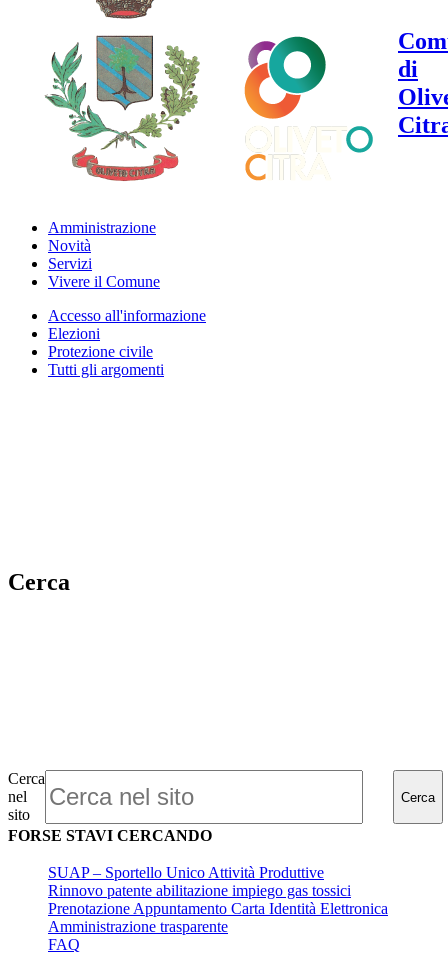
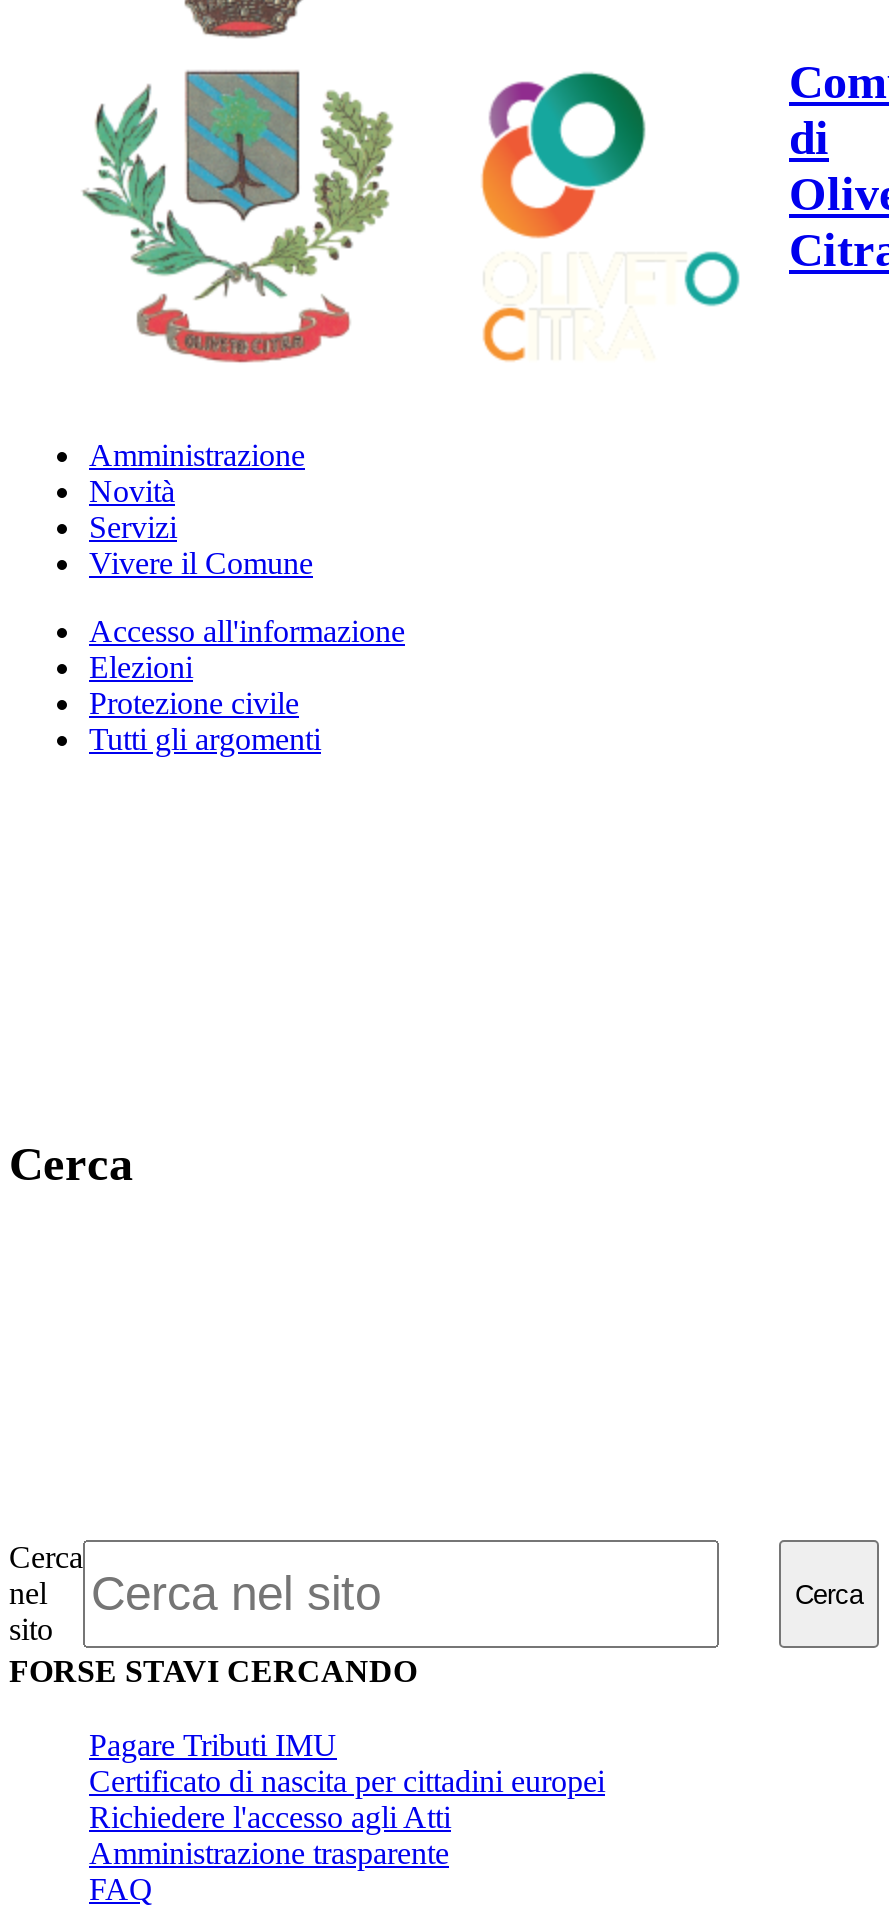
[48,864,388,917] SUAP – Sportello Unico Attività Produttive | Rinnovo patente abilitazione impiego gas tossici | Prenotazione Appuntamento Carta Identità Elettronica -> [89,1728,605,1834] Pagare Tributi IMU | Certificato di nascita per cittadini europei | Richiedere l'accesso agli Atti

